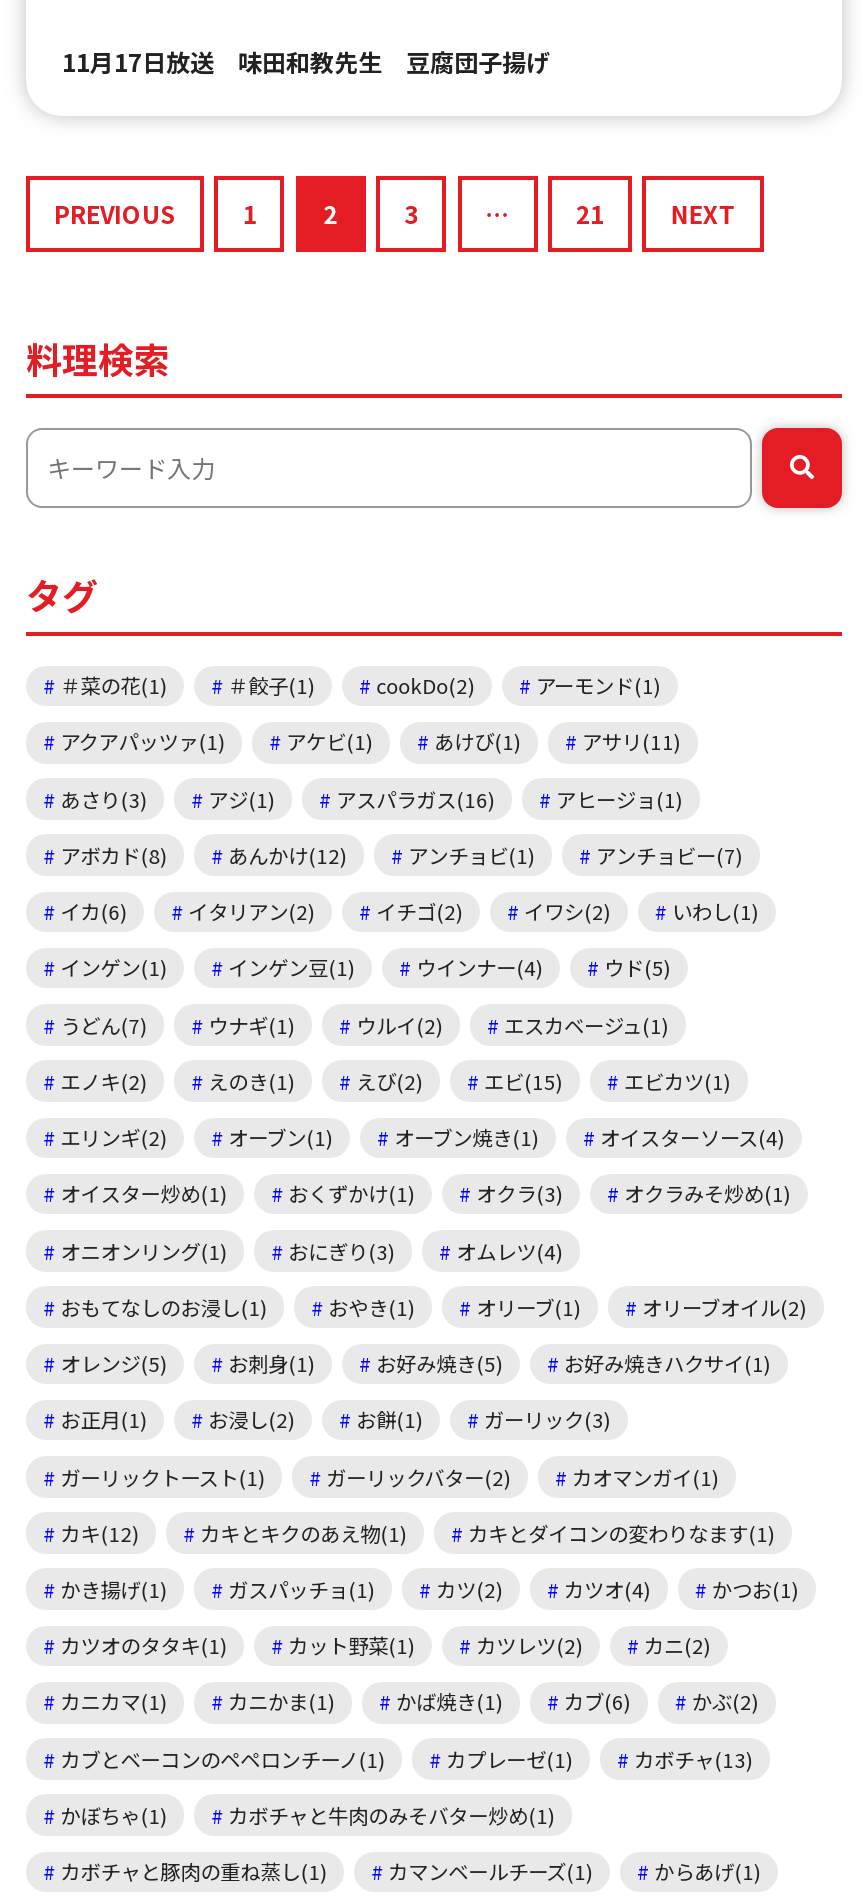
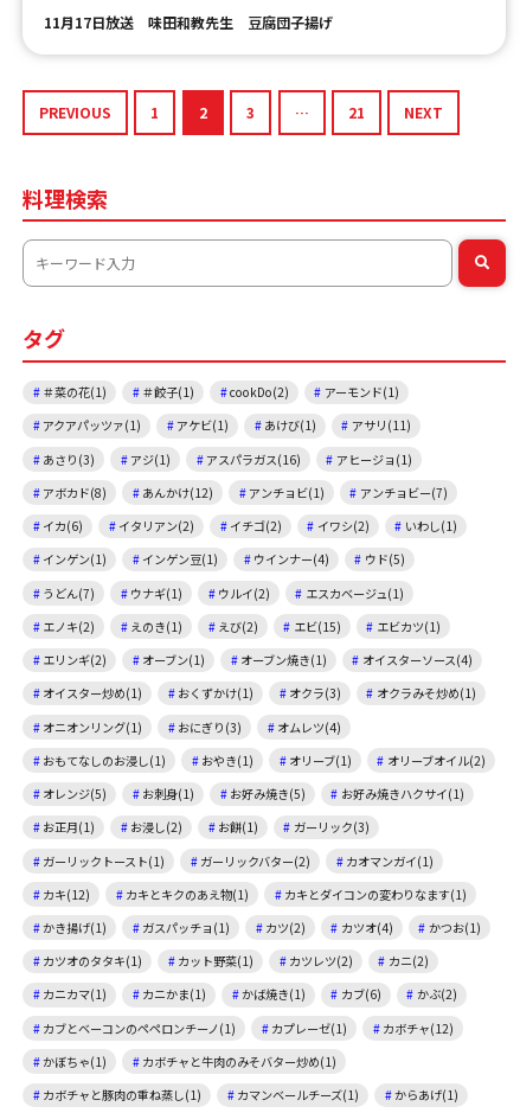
[60,1743,754,1773] カブとベーコンのペペロンチーノ(1) カプレーゼ(1) カボチャ(13) -> [43,1019,454,1037] カブとベーコンのペペロンチーノ(1) カプレーゼ(1) カボチャ(12)

